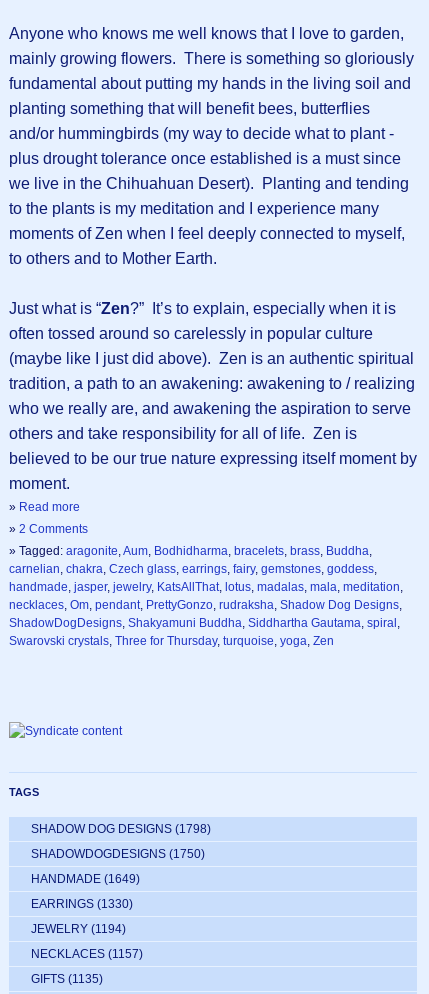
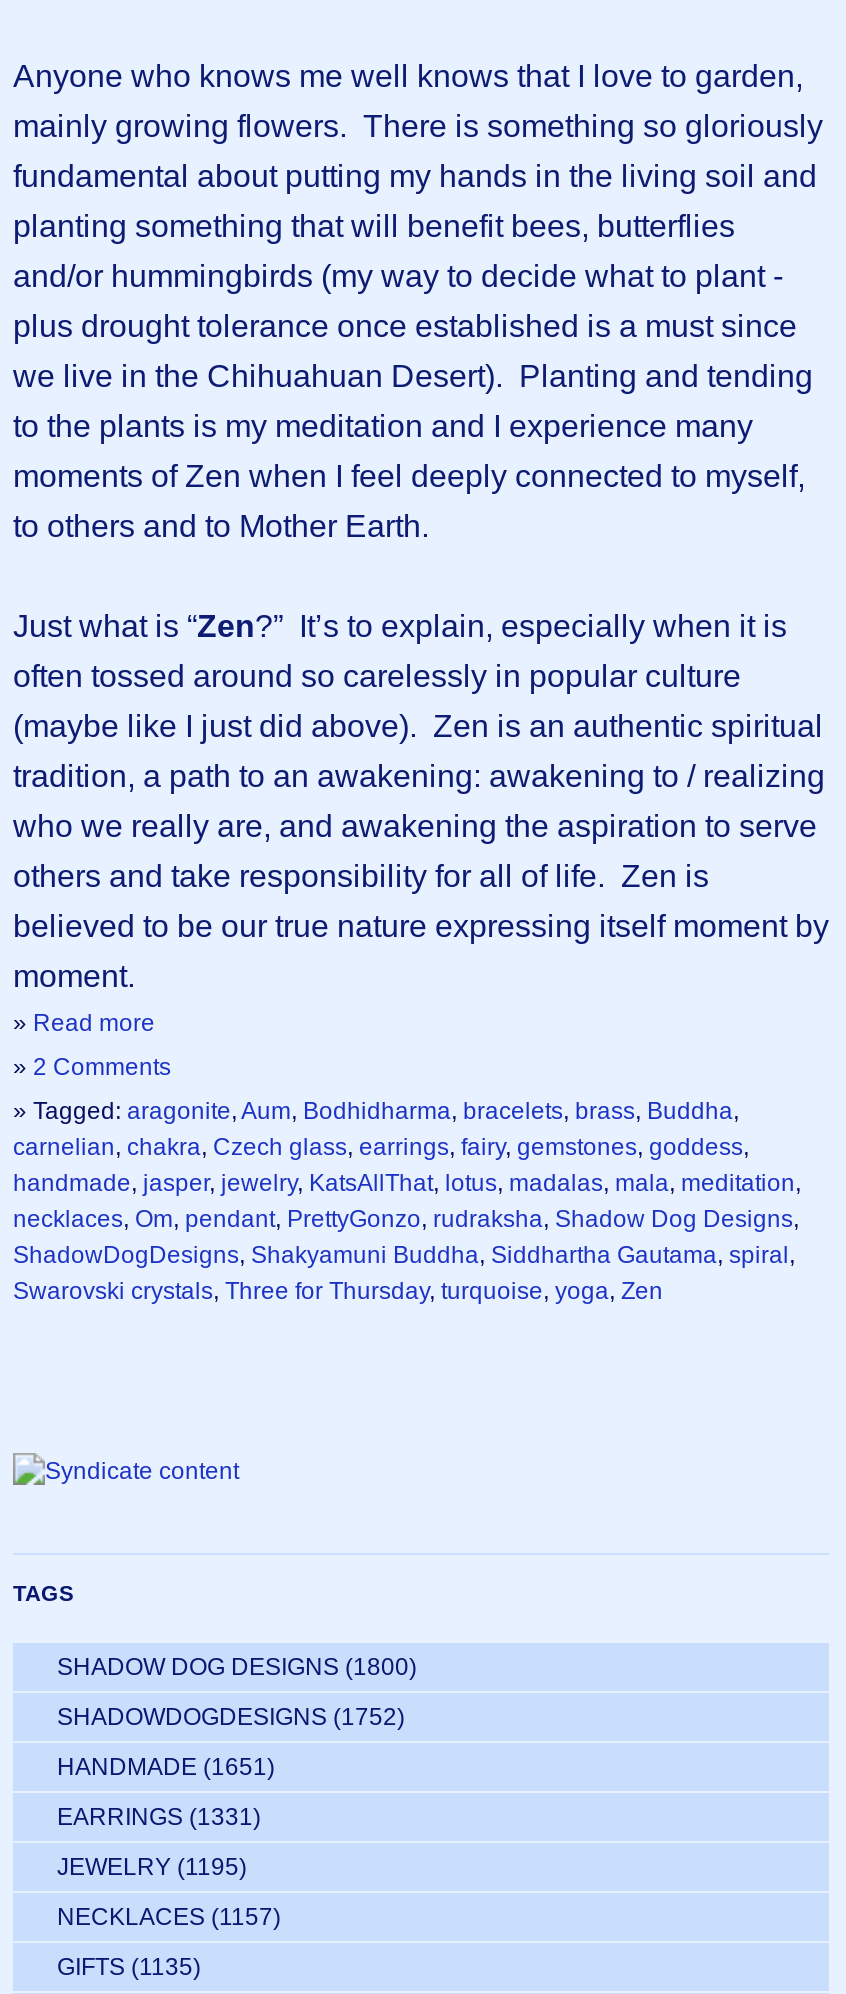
[31,822,211,836] SHADOW DOG DESIGNS (1798) -> [57,1653,417,1681] SHADOW DOG DESIGNS (1800)
[31,847,205,861] SHADOWDOGDESIGNS (1750) -> [57,1703,405,1731] SHADOWDOGDESIGNS (1752)
[31,872,140,886] HANDMADE (1649) -> [57,1753,275,1781] HANDMADE (1651)
[31,897,133,911] EARRINGS (1330) -> [57,1803,261,1831] EARRINGS (1331)
[31,922,126,936] JEWELRY (1194) -> [57,1853,247,1881] JEWELRY (1195)

